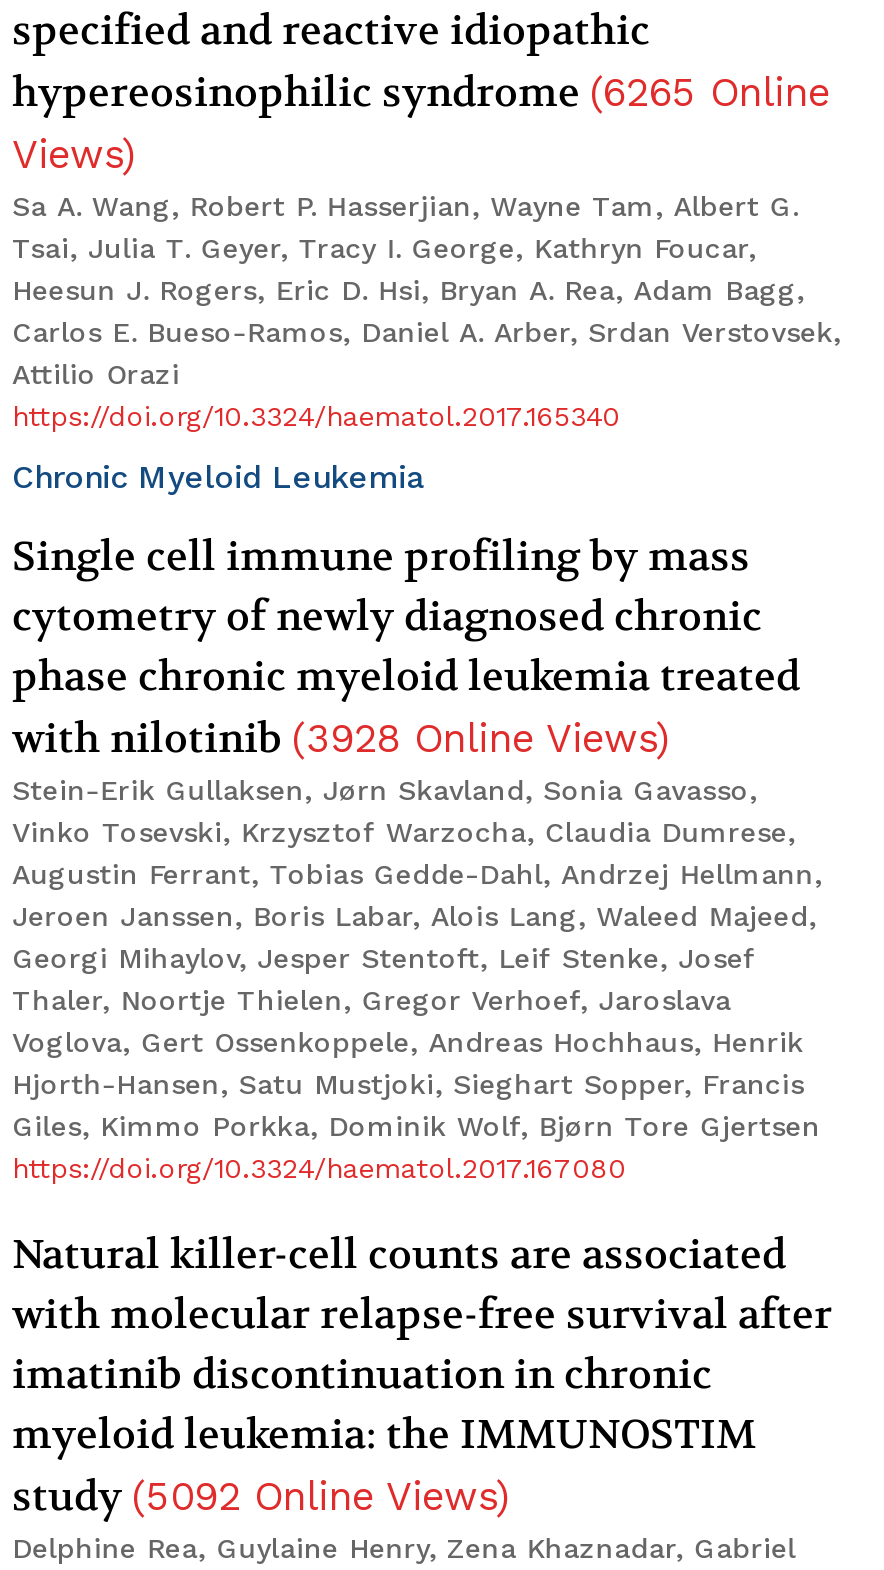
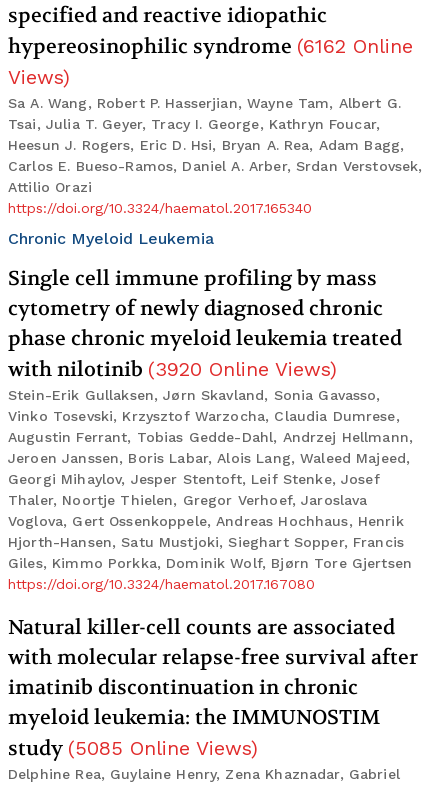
[12,68,830,118] hypereosinophilic syndrome (6265 Online -> [8,34,413,59] hypereosinophilic syndrome (6162 Online
[12,714,670,764] with nilotinib (3928 Online Views) -> [8,357,337,382] with nilotinib (3920 Online Views)
[12,1472,510,1522] study (5092 Online Views) -> [8,736,258,761] study (5085 Online Views)

